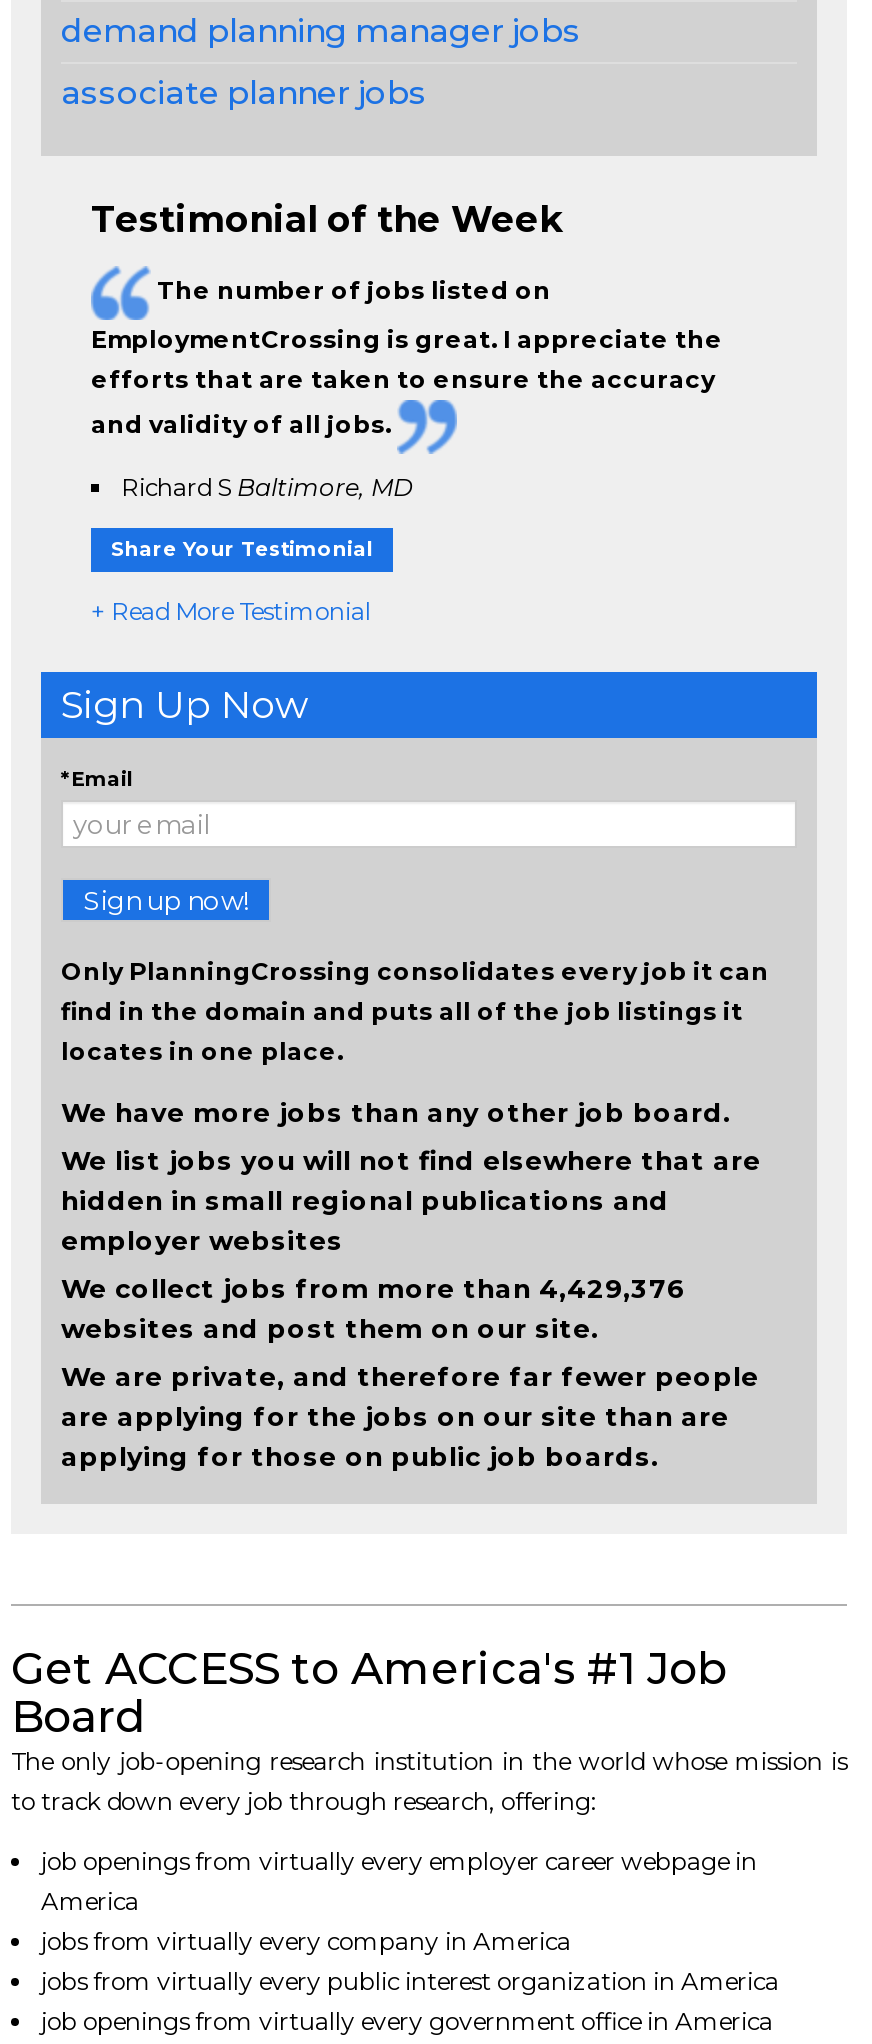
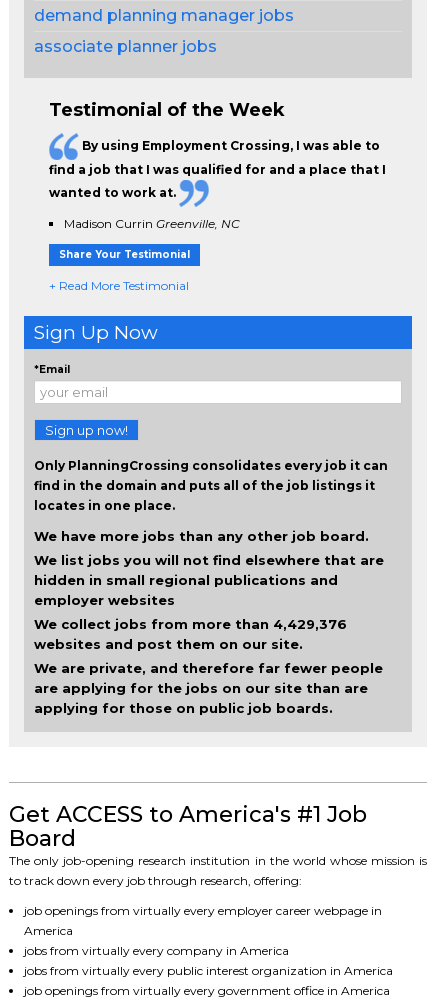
[157,276,551,306] The number of jobs listed on -> [82,138,380,153] By using Employment Crossing, I was able to
[91,325,723,395] EmploymentCrossing is great. I appreciate the | efforts that are taken to ensure the accuracy -> [49,162,386,177] find a job that I was qualified for and a place that I
[91,410,397,440] and validity of all jobs. -> [49,185,179,200] wanted to work at.
[121,473,413,503] Richard S Baltimore, MD -> [64,216,240,231] Madison Currin Greenville, NC

